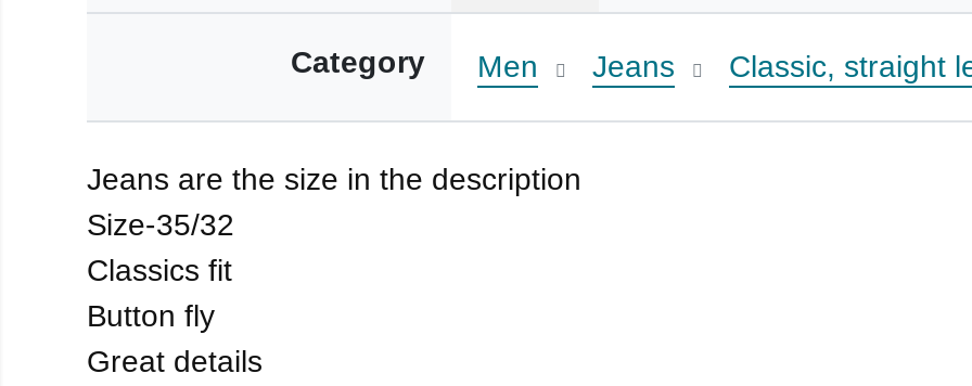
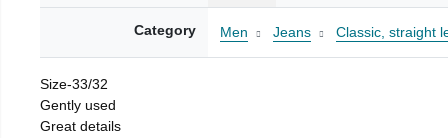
[87,161,581,332] Jeans are the size in the description | Size-35/32 | Classics fit | Button fly -> [40,76,116,113] Size-33/32 | Gently used

